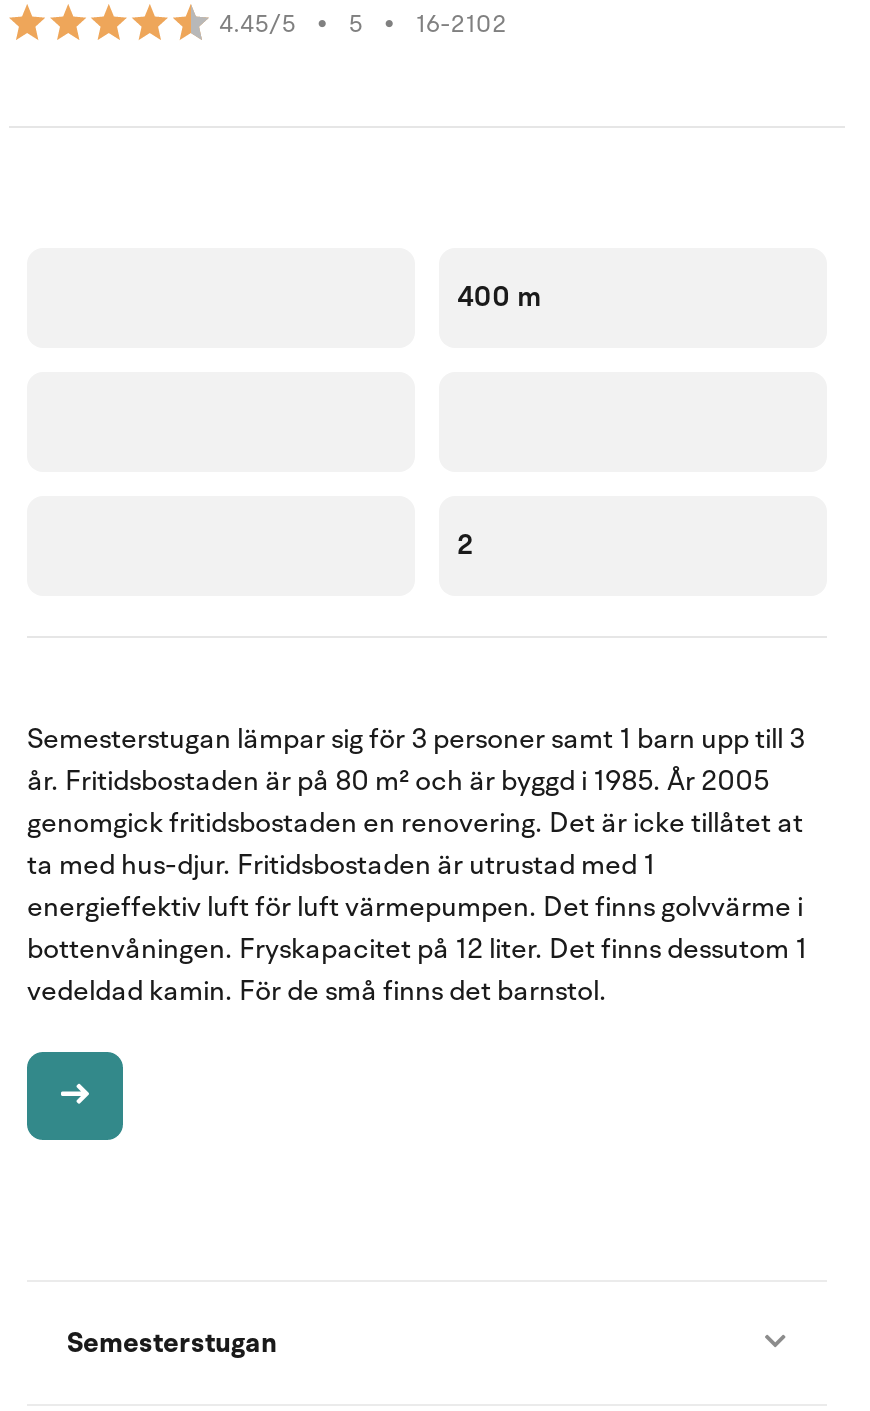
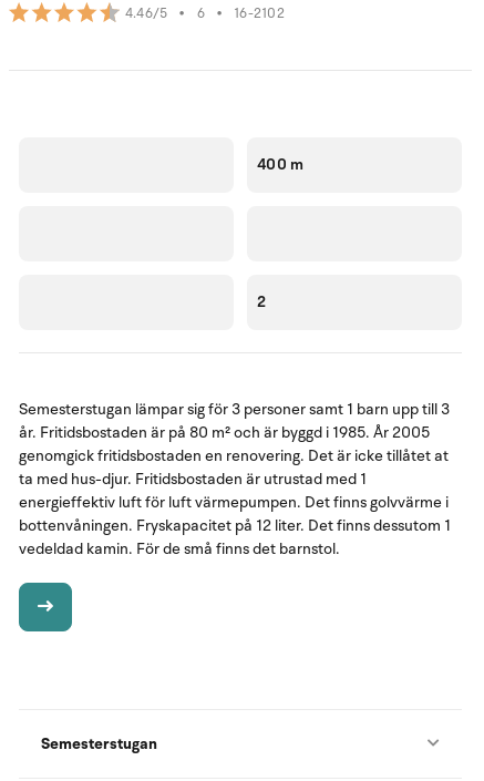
[219,8,296,40] 4.45/5 -> [125,5,168,22] 4.46/5
[348,7,363,39] 5 -> [197,4,205,22] 6

